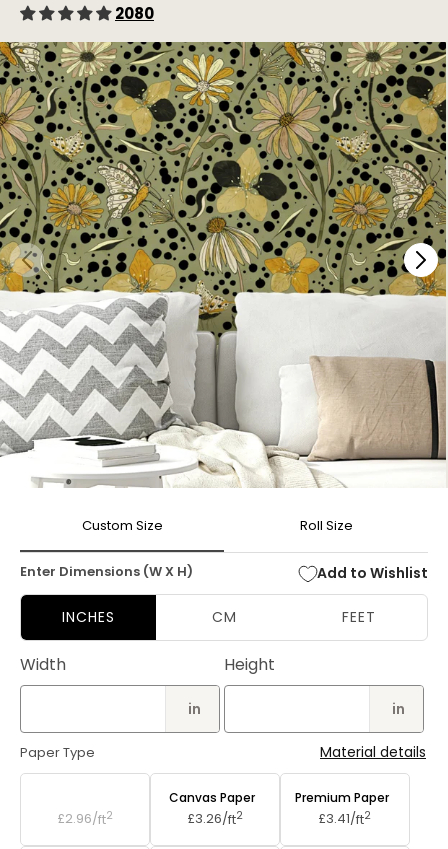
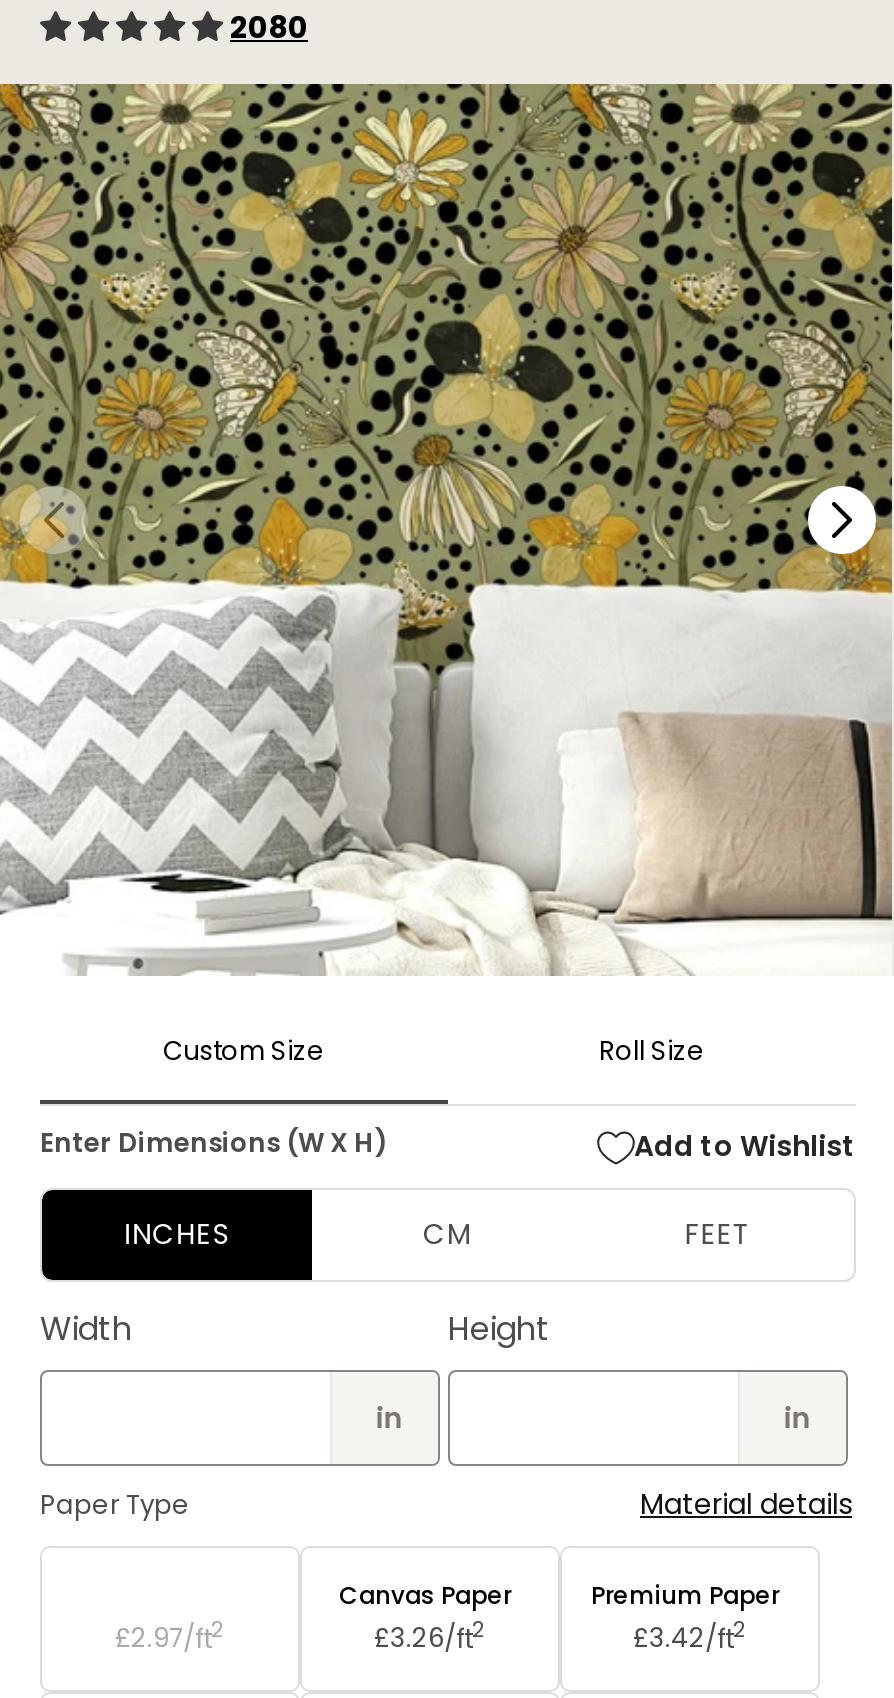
[57,807,113,829] £2.96/ft2 -> [115,1615,225,1657] £2.97/ft2
[318,807,371,829] £3.41/ft2 -> [633,1615,747,1657] £3.42/ft2

